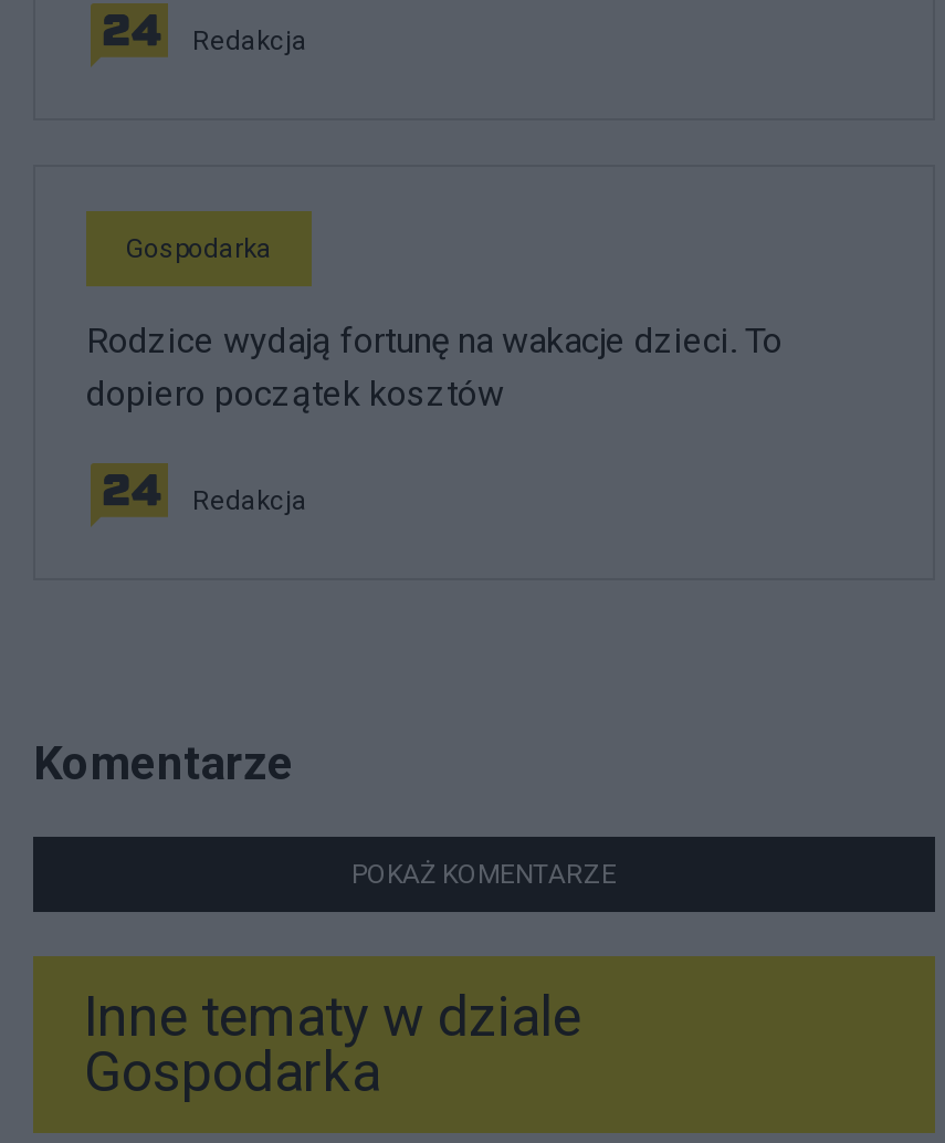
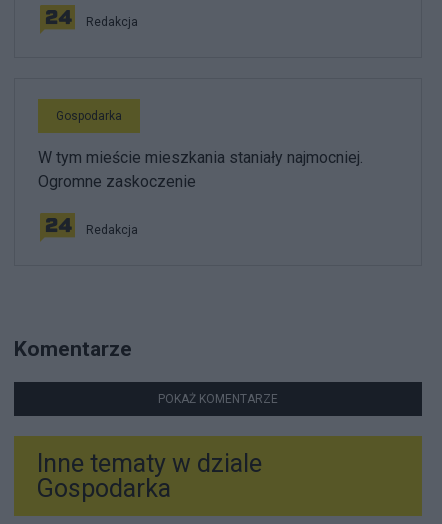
[86,318,783,413] Rodzice wydają fortunę na wakacje dzieci. To | dopiero początek kosztów -> [38,148,363,191] W tym mieście mieszkania staniały najmocniej. | Ogromne zaskoczenie

